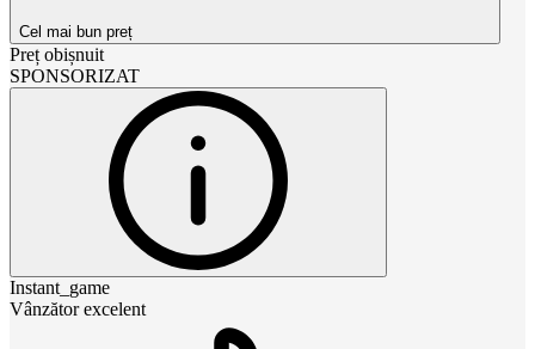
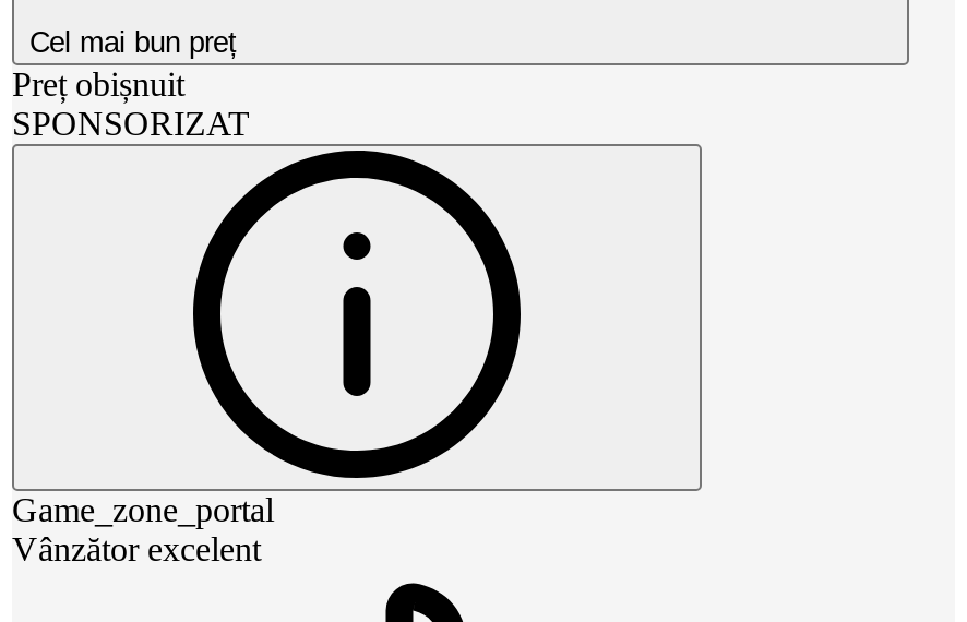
[10,277,110,297] Instant_game -> [12,490,274,527] Game_zone_portal

